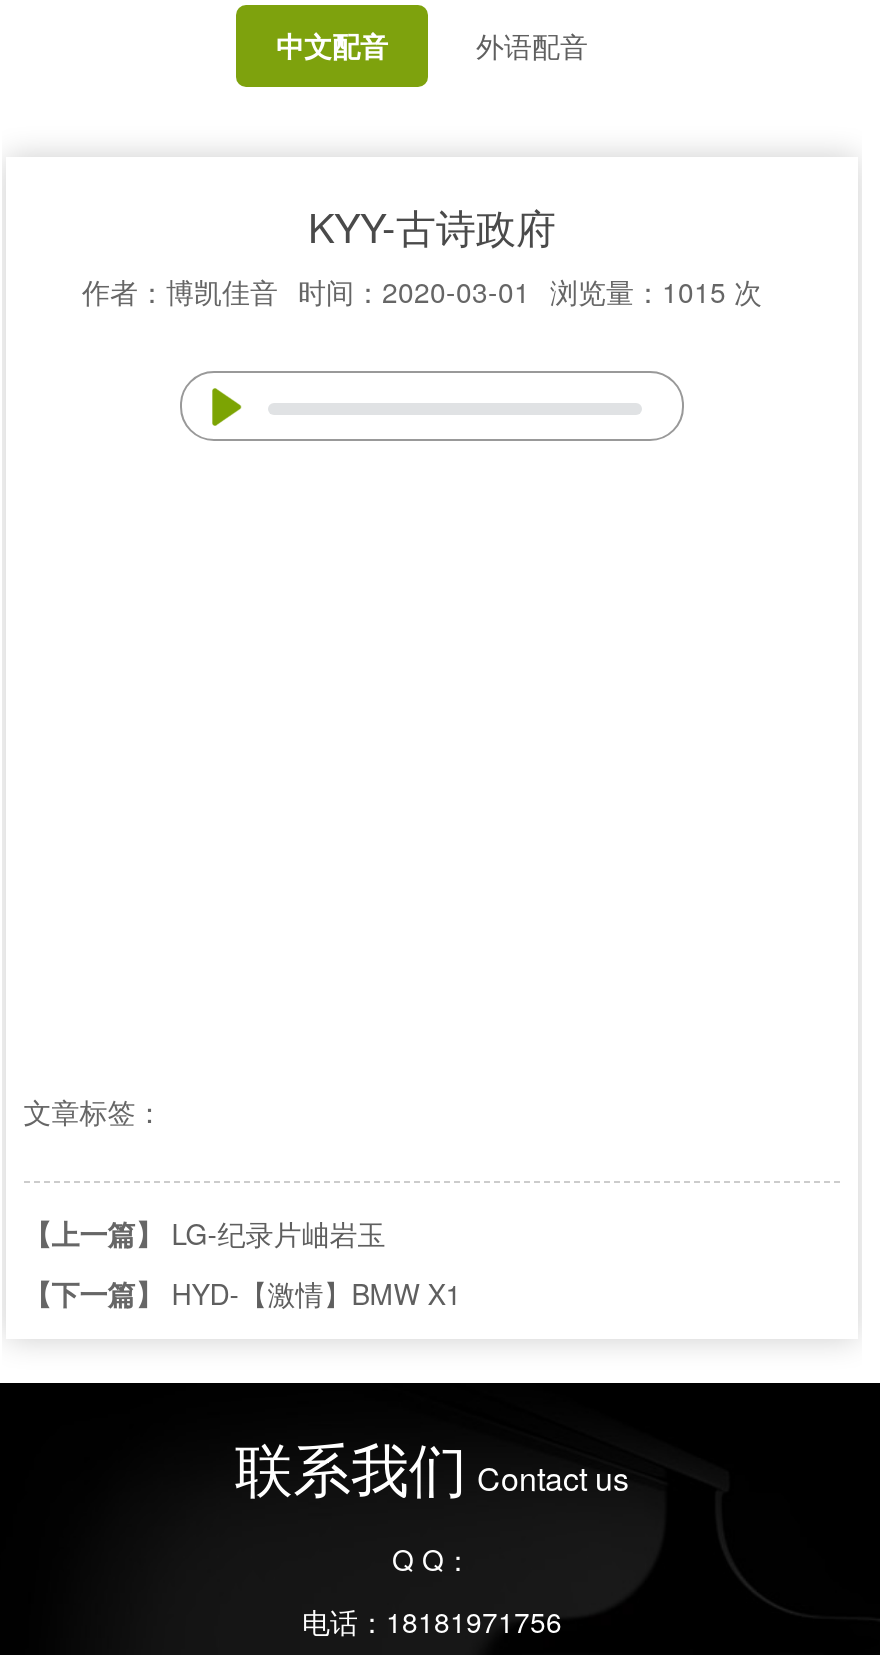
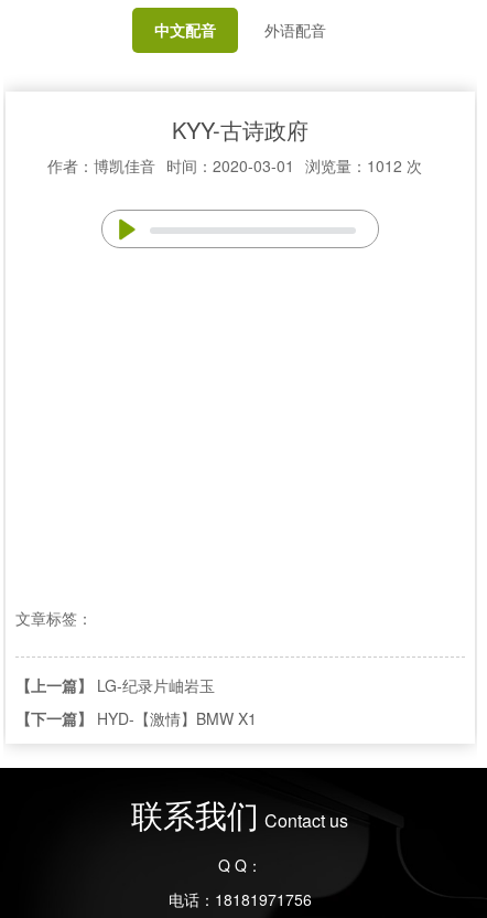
[82,271,762,311] 作者：博凯佳音 时间：2020-03-01 浏览量：1015 次 -> [47,154,422,176] 作者：博凯佳音 时间：2020-03-01 浏览量：1012 次

